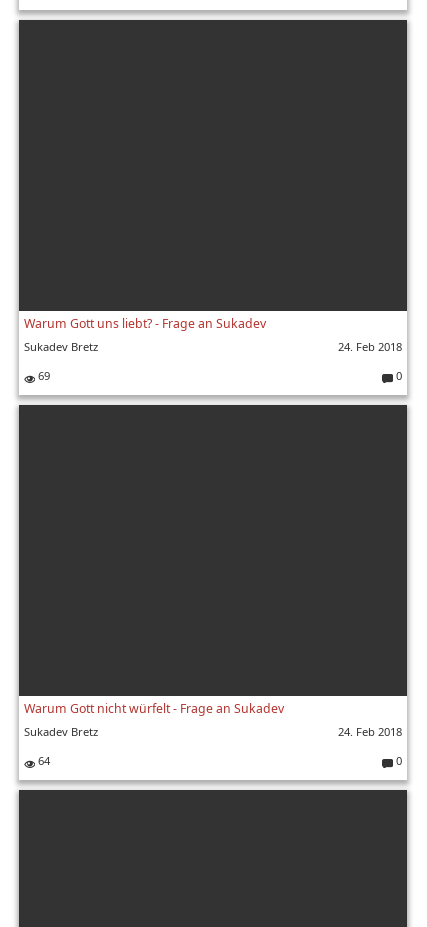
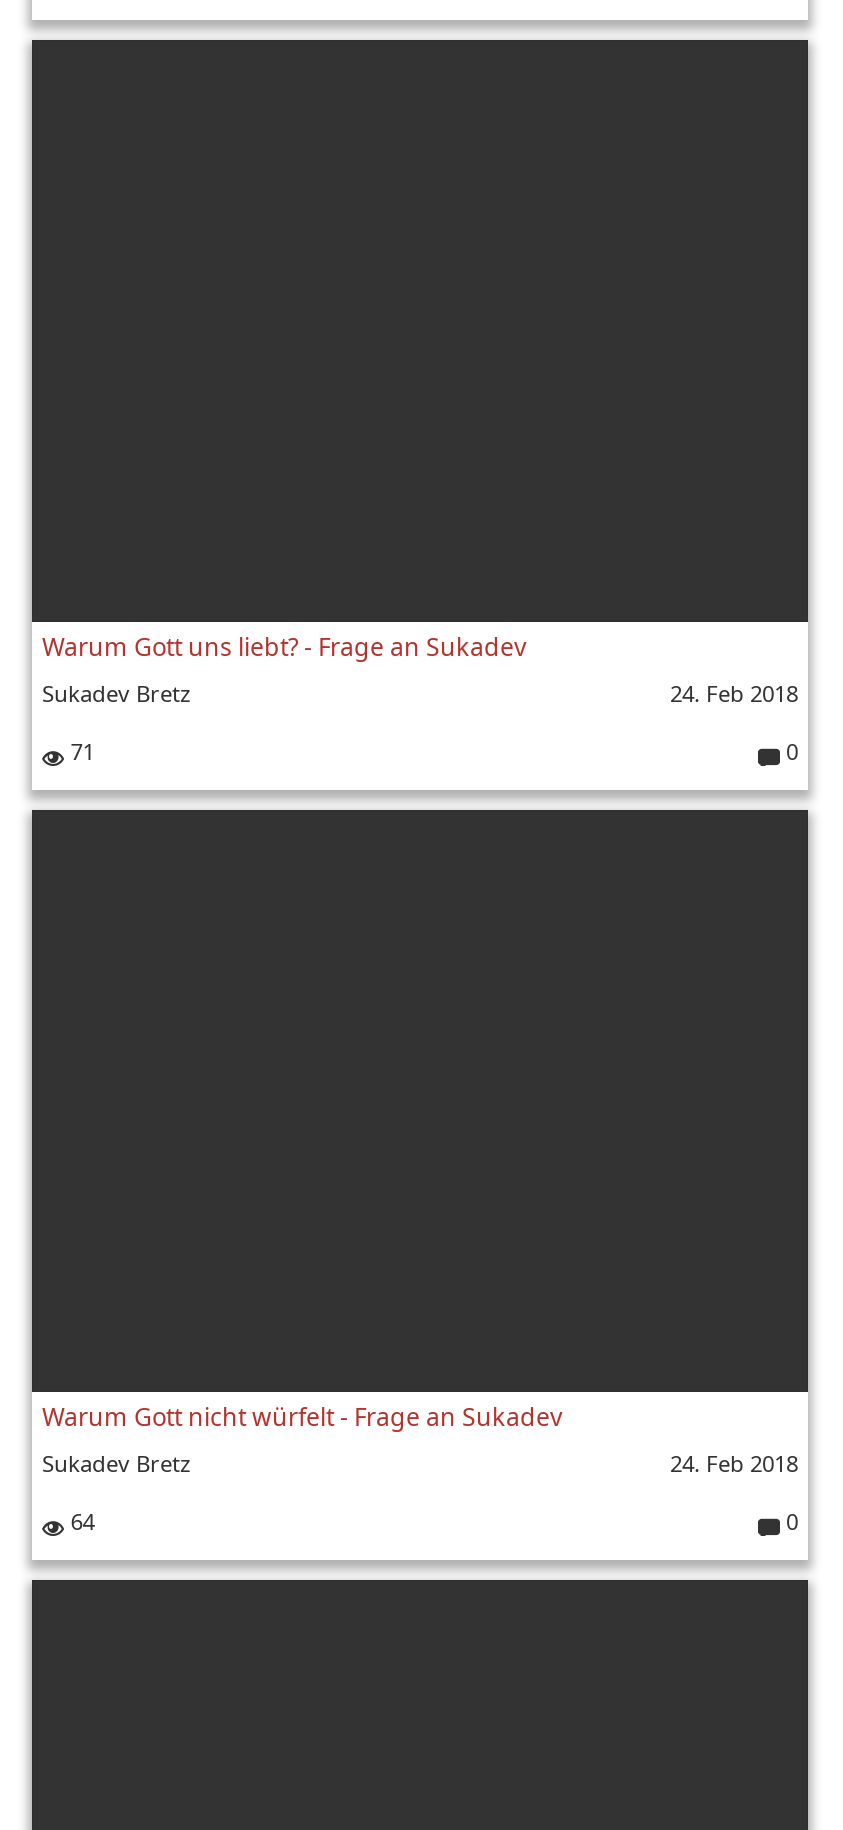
[35,368,50,383] 69 -> [64,736,94,766] 71

